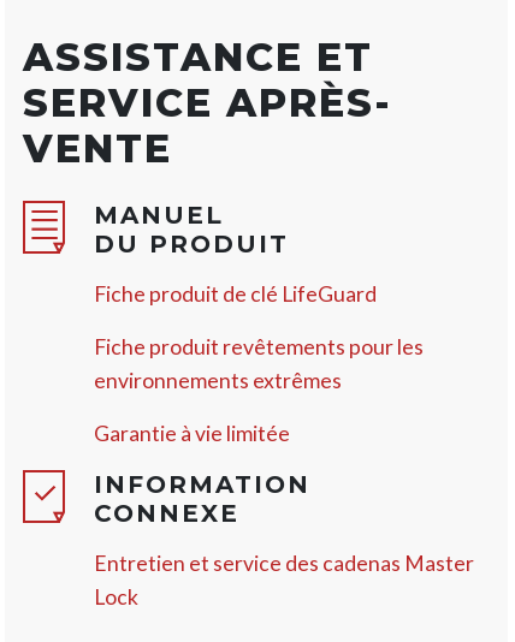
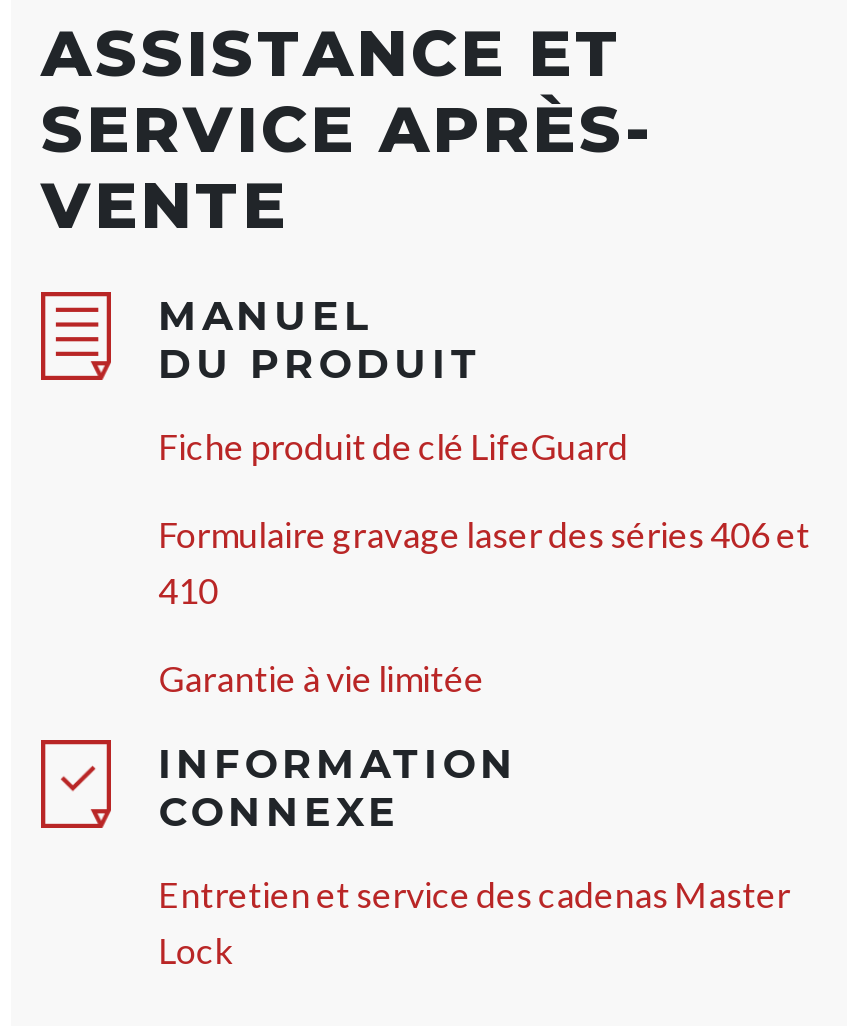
[93,334,423,393] Fiche produit revêtements pour les | environnements extrêmes -> [158,514,810,612] Formulaire gravage laser des séries 406 et | 410

